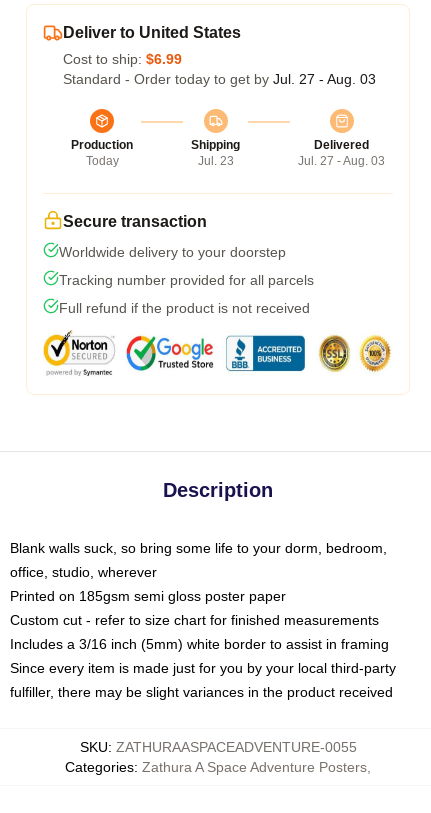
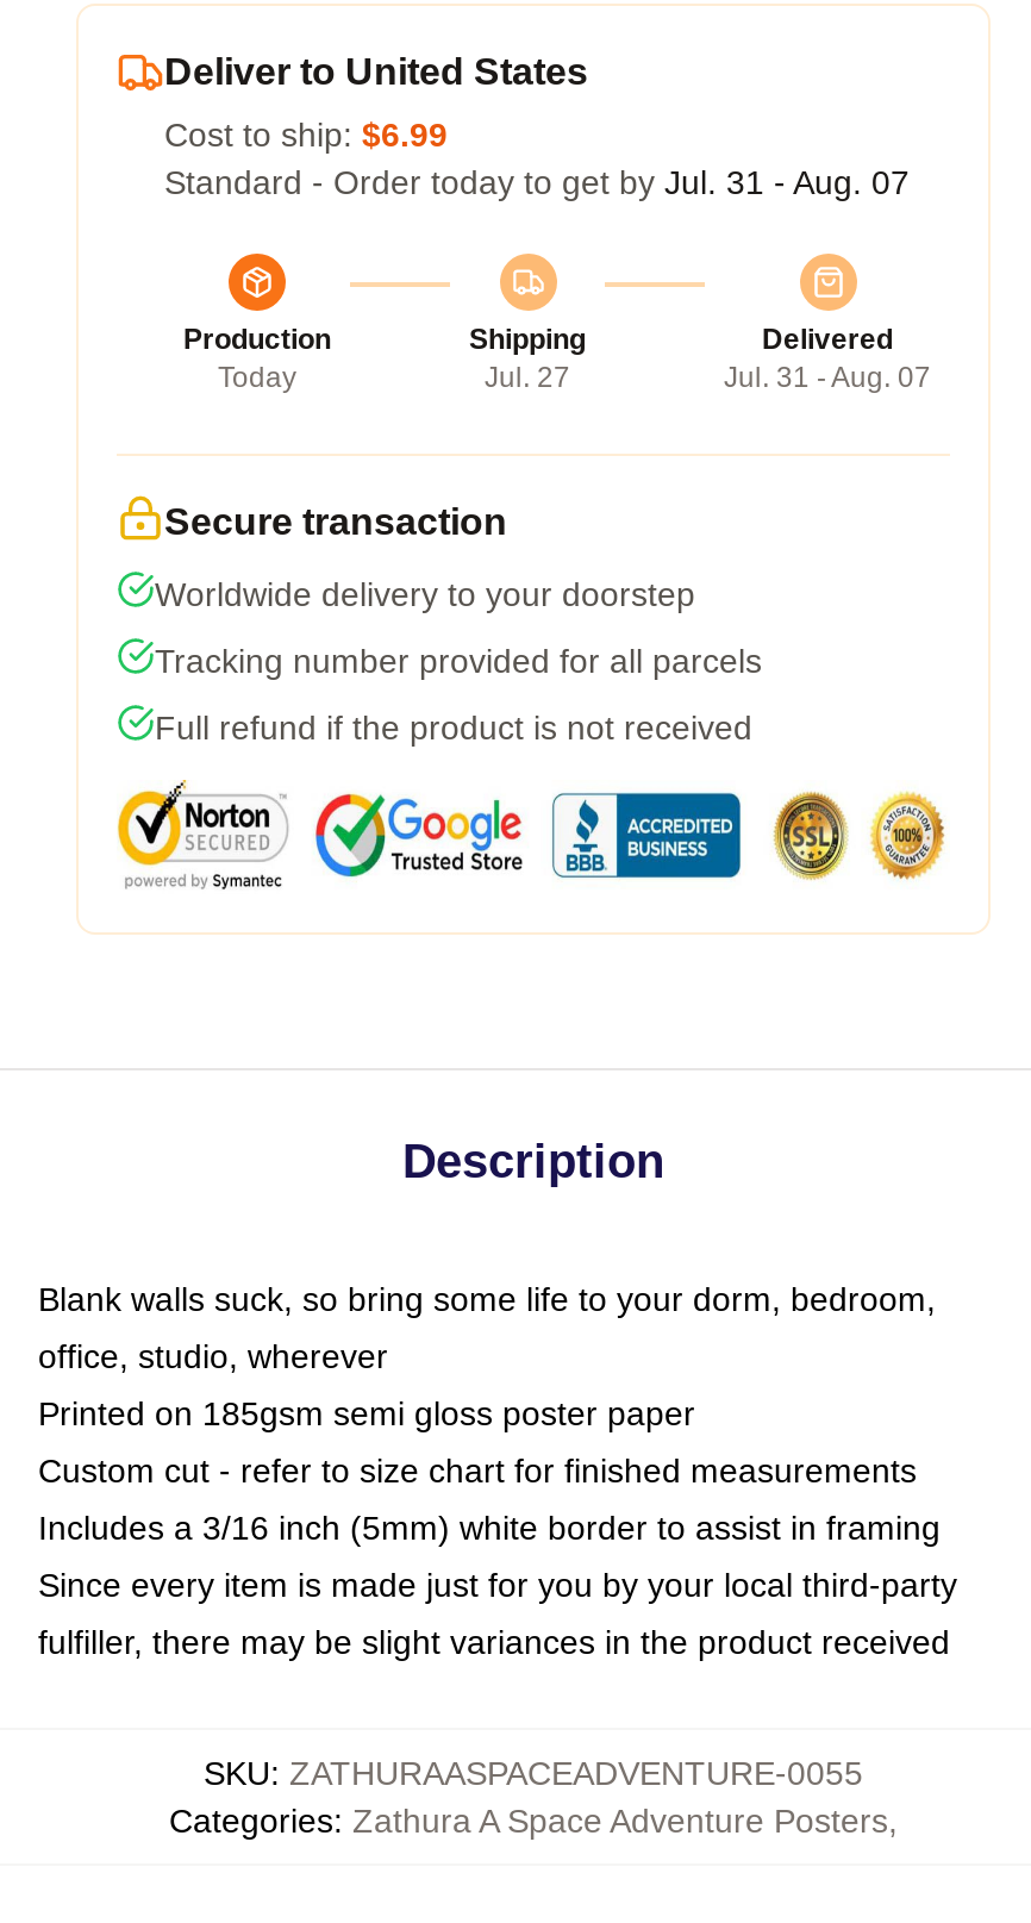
[63,71,376,87] Standard - Order today to get by Jul. 27 - Aug. 03 -> [164,163,910,201] Standard - Order today to get by Jul. 31 - Aug. 07
[197,154,233,168] Jul. 23 -> [485,361,570,394] Jul. 27
[298,154,385,168] Jul. 27 - Aug. 03 -> [724,361,931,394] Jul. 31 - Aug. 07

